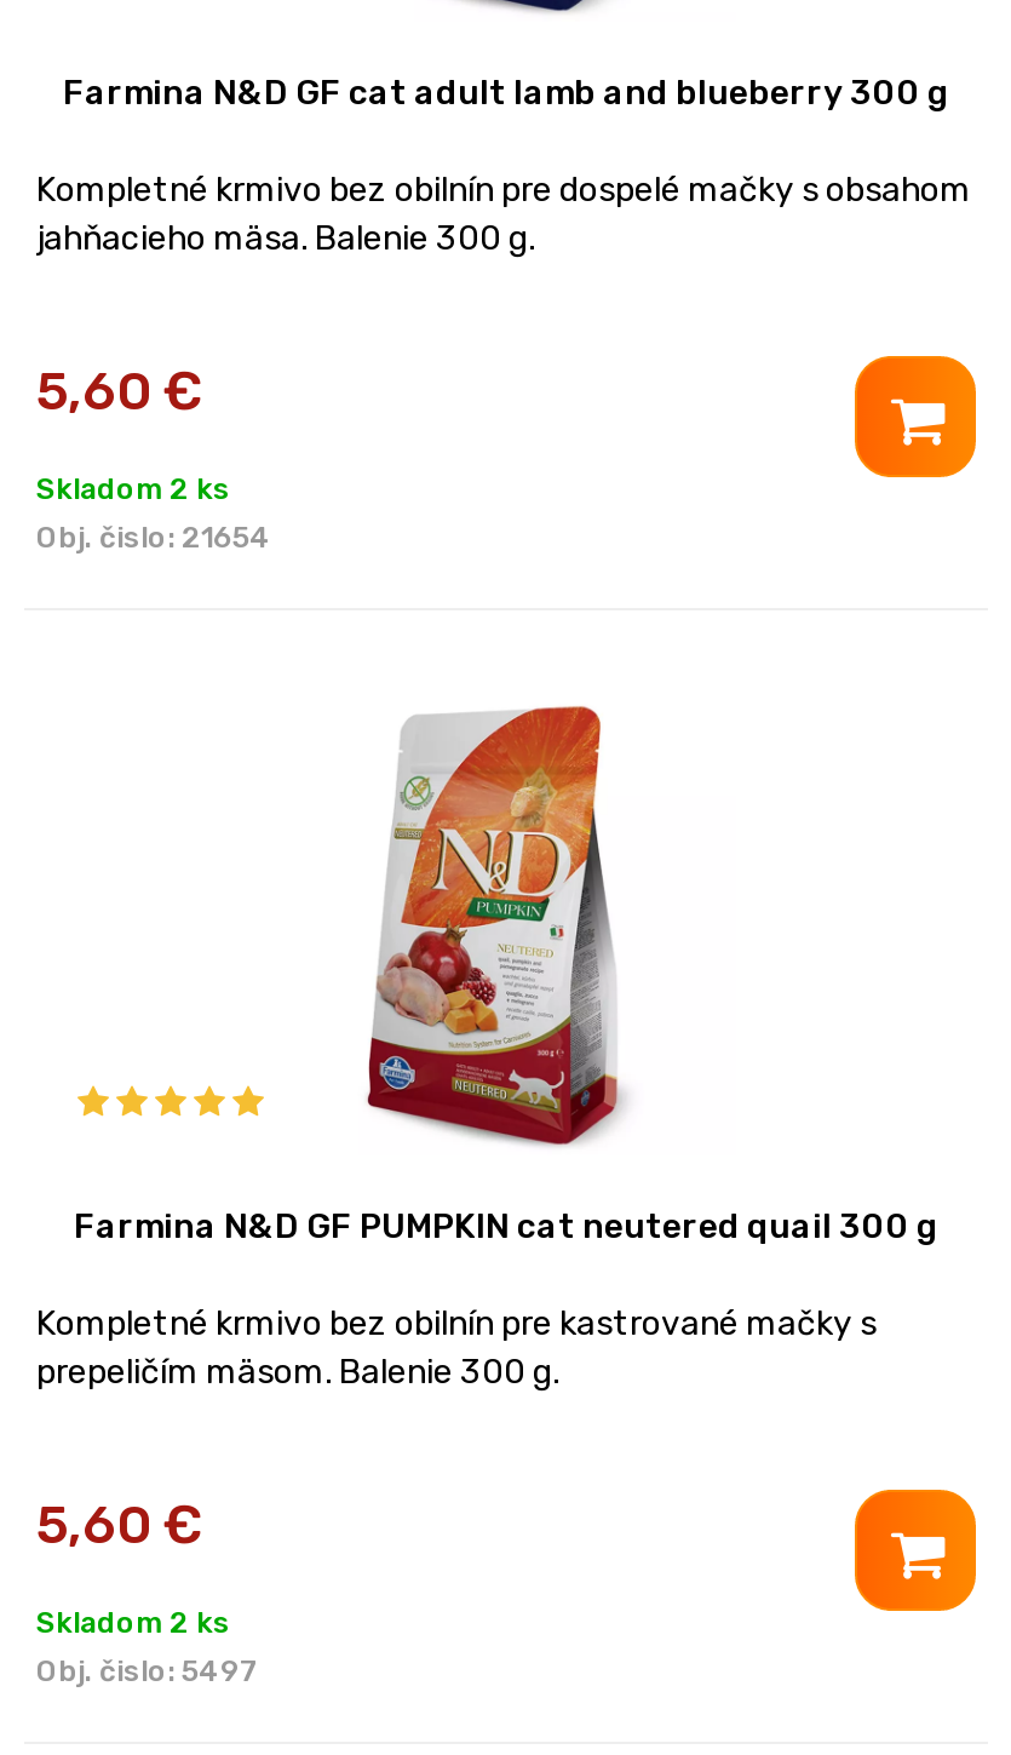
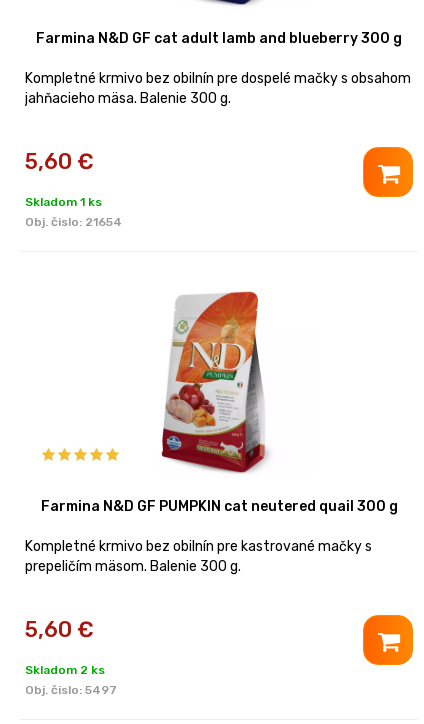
[36,472,230,506] Skladom 2 ks -> [25,195,102,209] Skladom 1 ks

